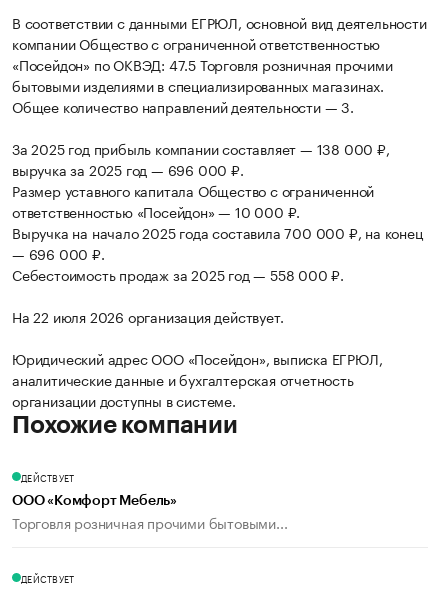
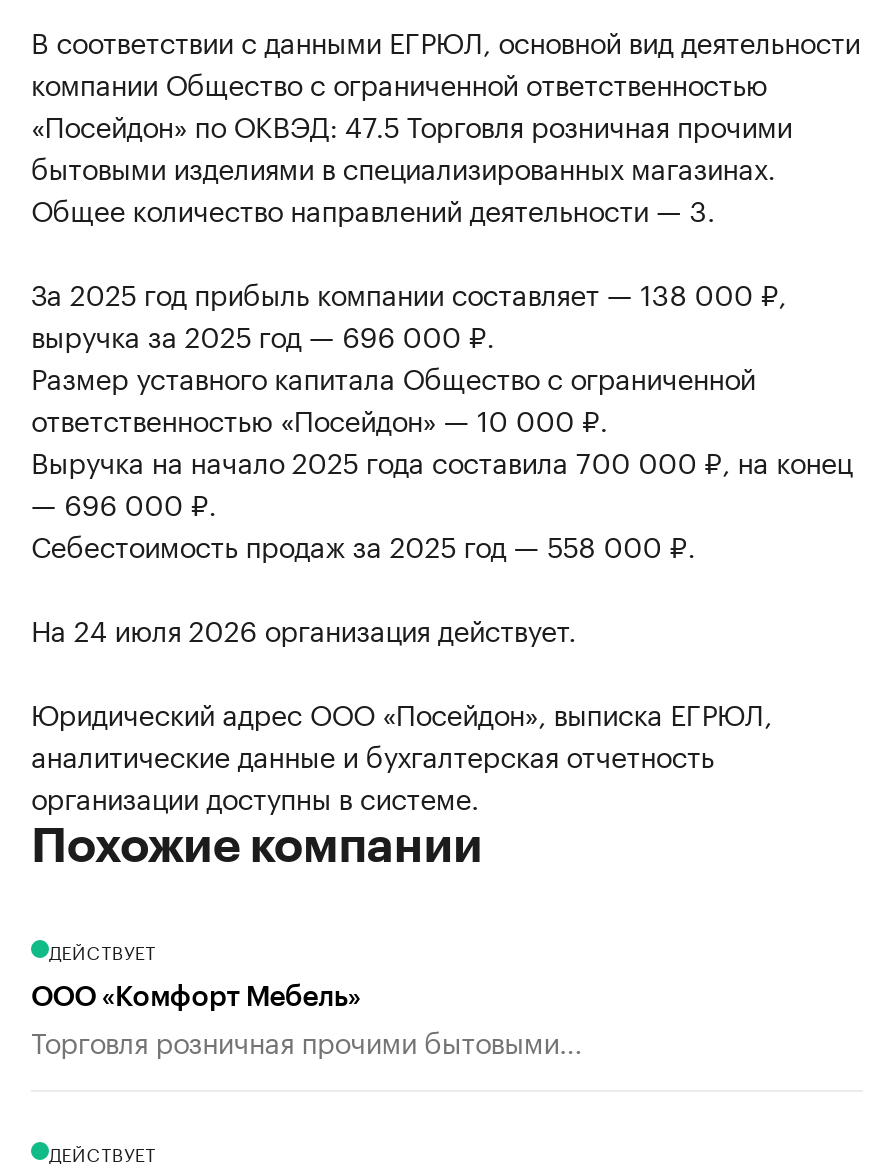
[12,305,283,327] На 22 июля 2026 организация действует. -> [31,607,576,651] На 24 июля 2026 организация действует.

